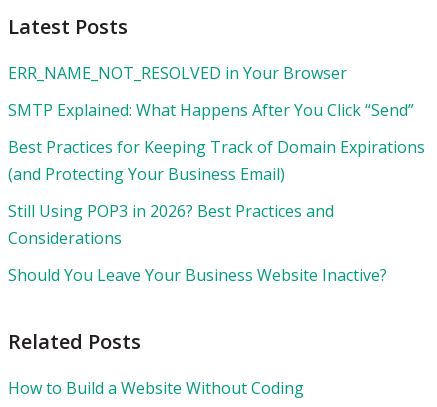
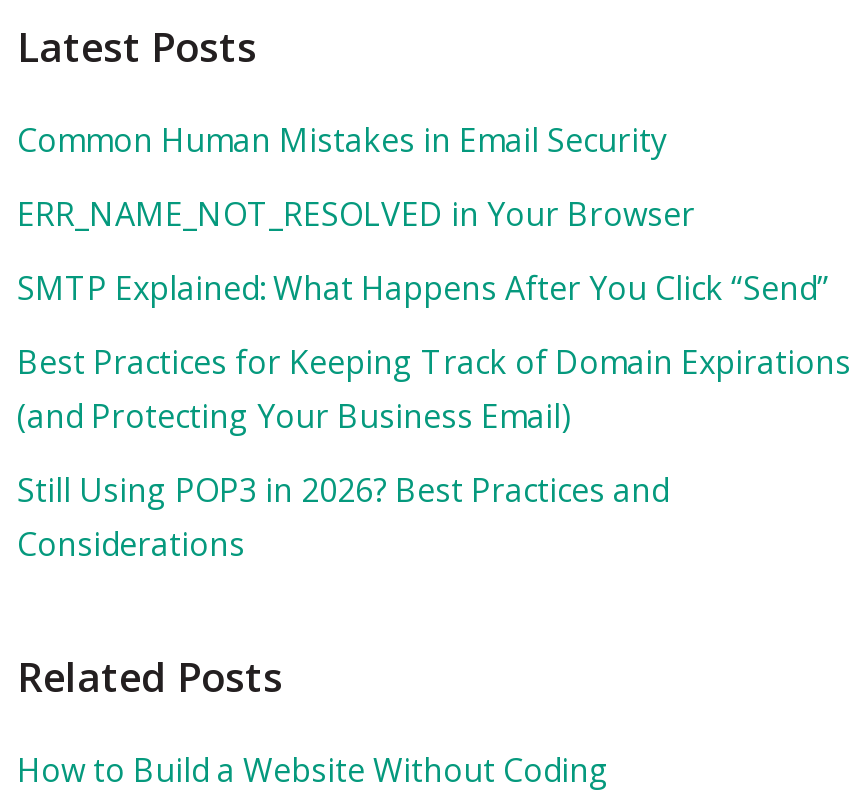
none -> [17,118,667,162] Common Human Mistakes in Email Security
moved [8,62,425,249] -> [17,192,851,566]: ERR_NAME_NOT_RESOLVED in Your Browser | SMTP Explained: What Happens After You Click “Send” | Best Practices for Keeping Track of Domain Expirations | (and Protecting Your Business Email) | Still Using POP3 in 2026? Best Practices and | Considerations
[8,264,387,286] Should You Leave Your Business Website Inactive? -> none

